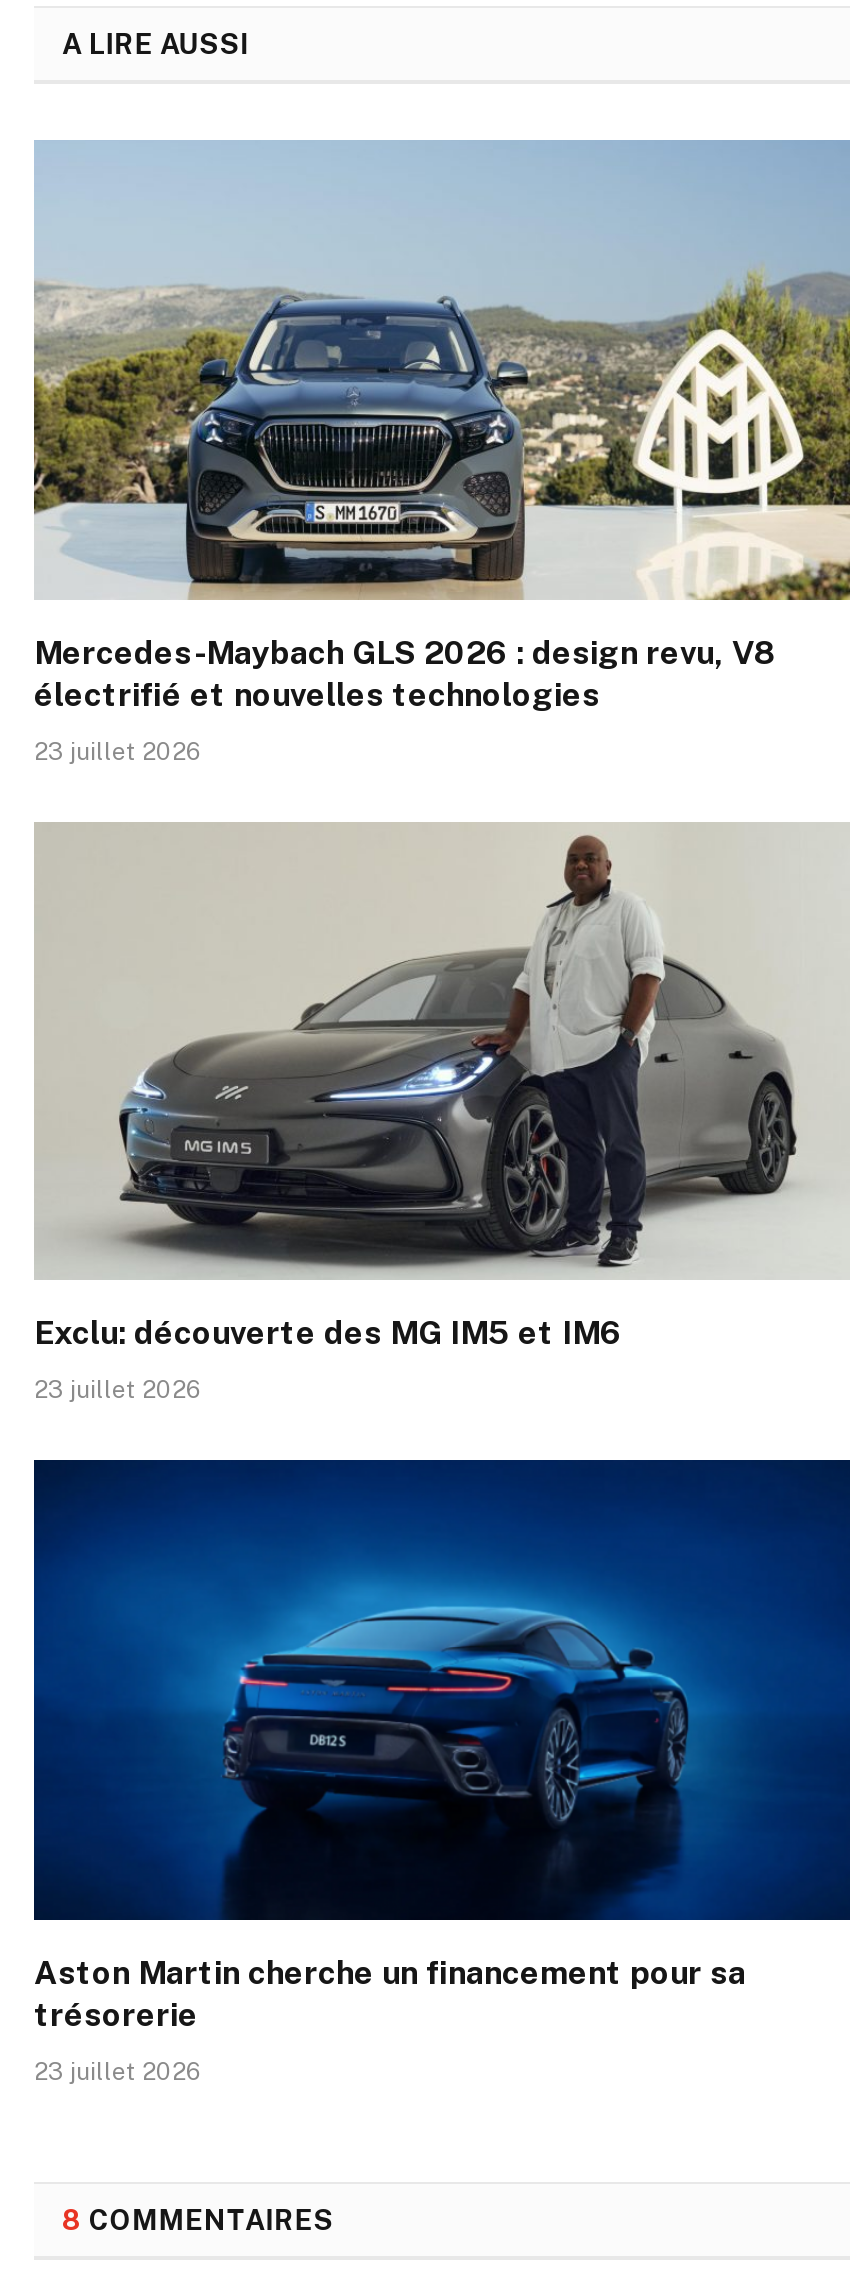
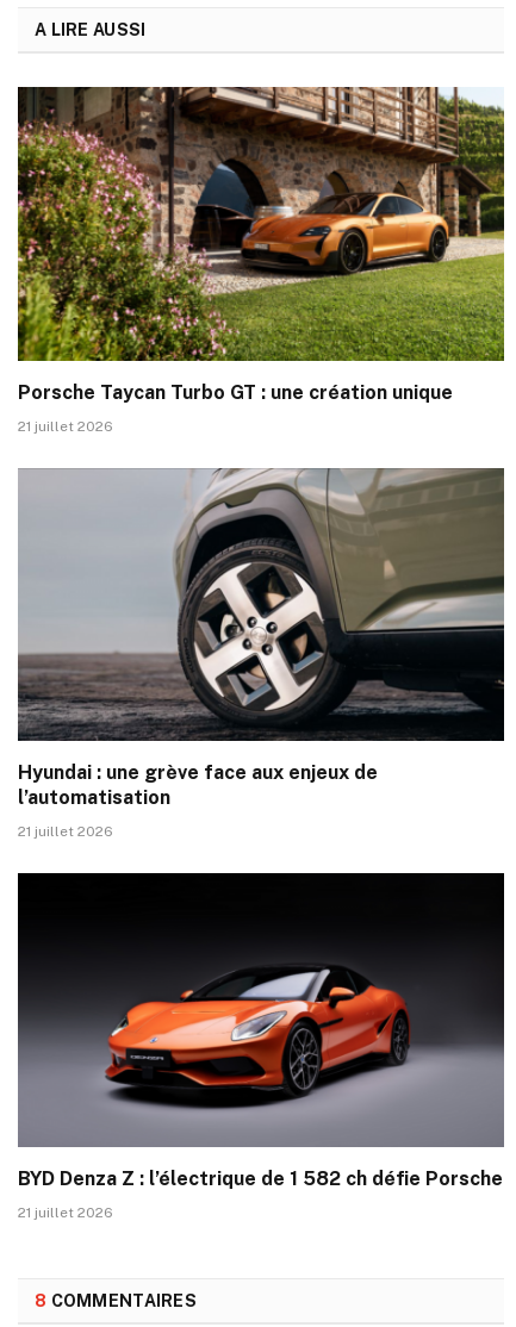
[32,140,852,713] [image] | Mercedes-Maybach GLS 2026 : design revu, V8 | électrifié et nouvelles technologies -> [17,86,505,403] [image] | Porsche Taycan Turbo GT : une création unique
[34,737,202,765] 23 juillet 2026 -> [18,418,113,434] 21 juillet 2026
[34,824,850,1352] [image] | Exclu: découverte des MG IM5 et IM6 -> [18,468,505,809] [image] | Hyundai : une grève face aux enjeux de | l’automatisation
[34,1376,202,1404] 23 juillet 2026 -> [18,823,113,840] 21 juillet 2026
[32,1460,850,2033] [image] | Aston Martin cherche un financement pour sa | trésorerie -> [17,873,505,1190] [image] | BYD Denza Z : l’électrique de 1 582 ch défie Porsche
[34,2057,202,2085] 23 juillet 2026 -> [18,1204,113,1221] 21 juillet 2026

